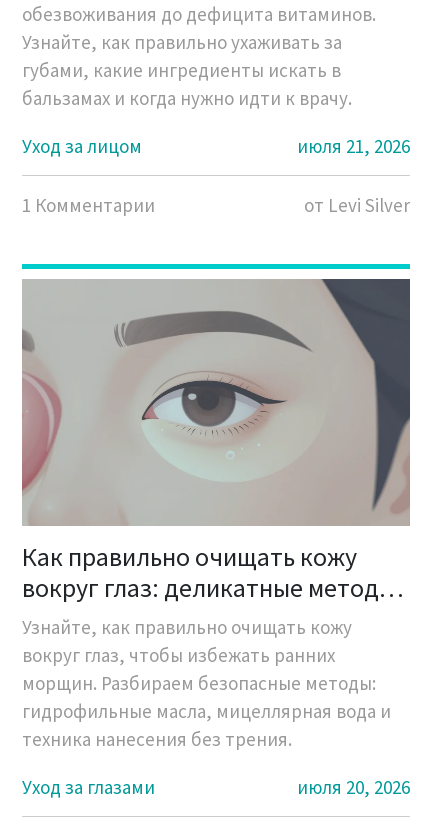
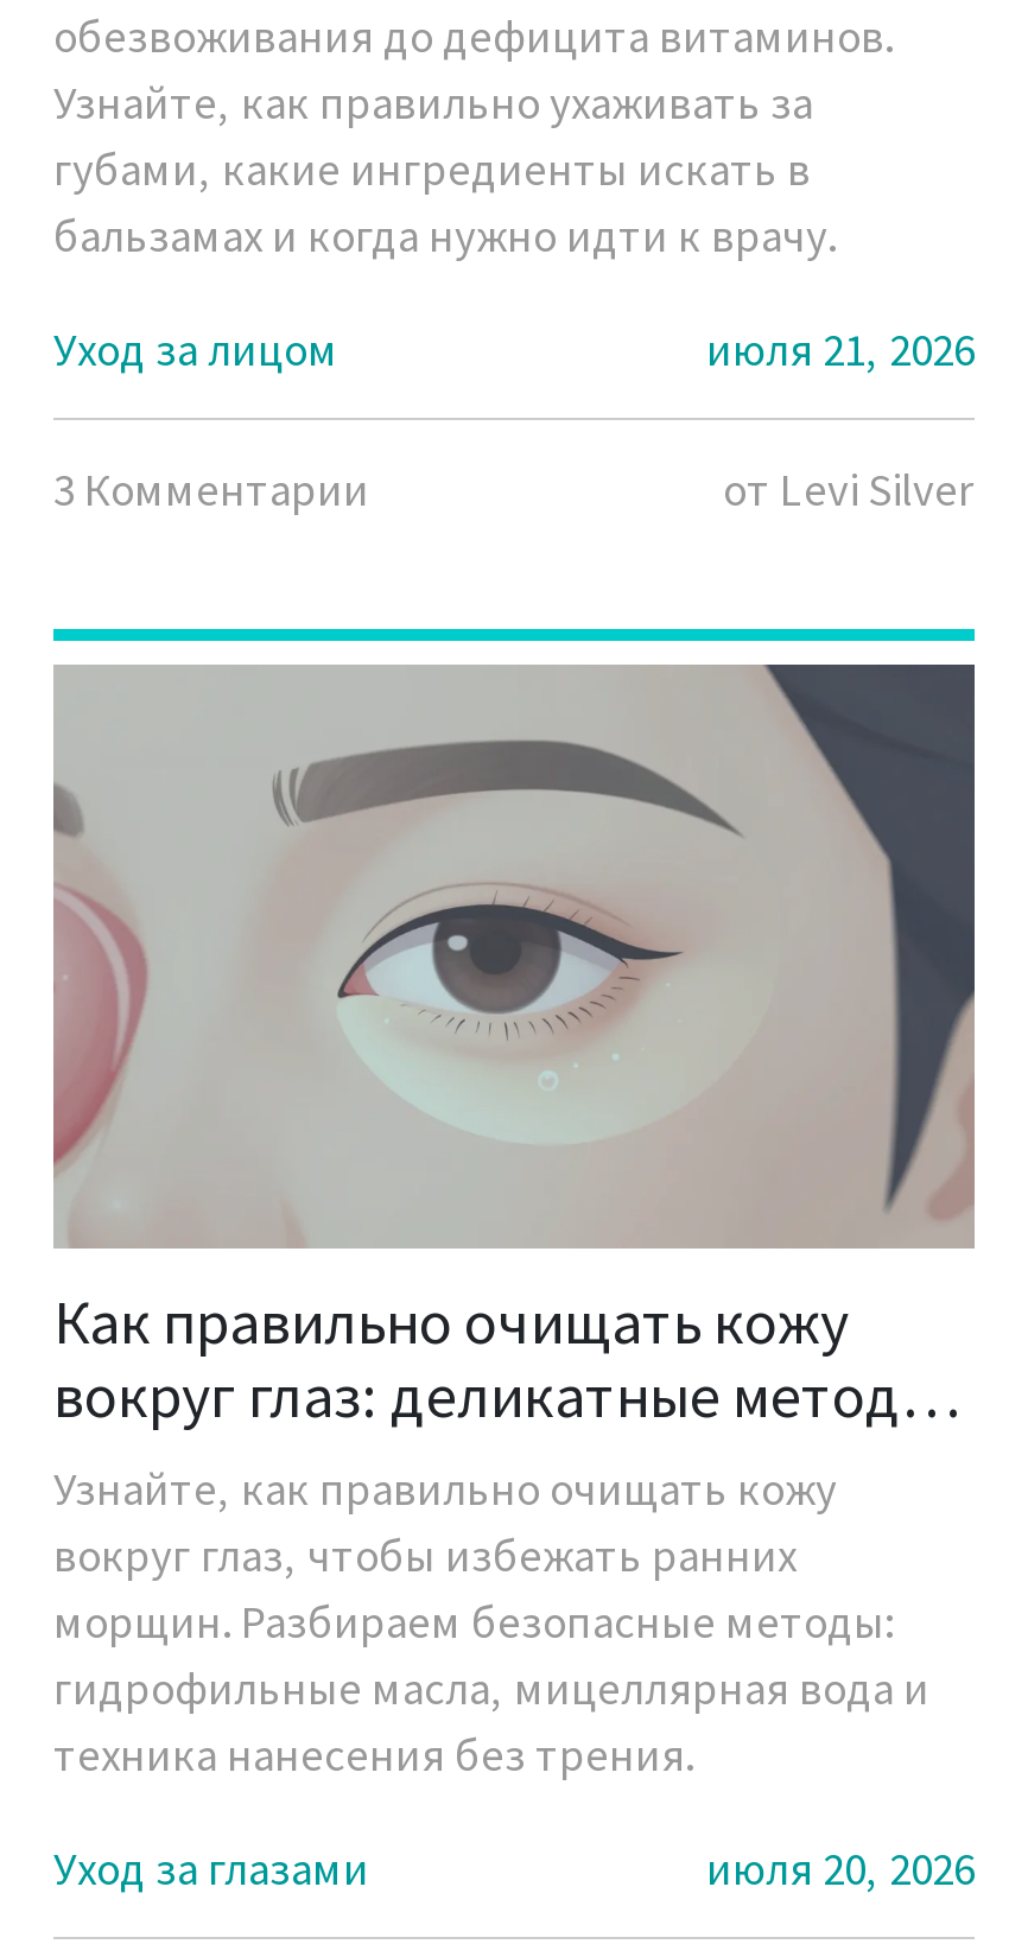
[22,193,155,217] 1 Комментарии -> [53,459,369,516] 3 Комментарии

